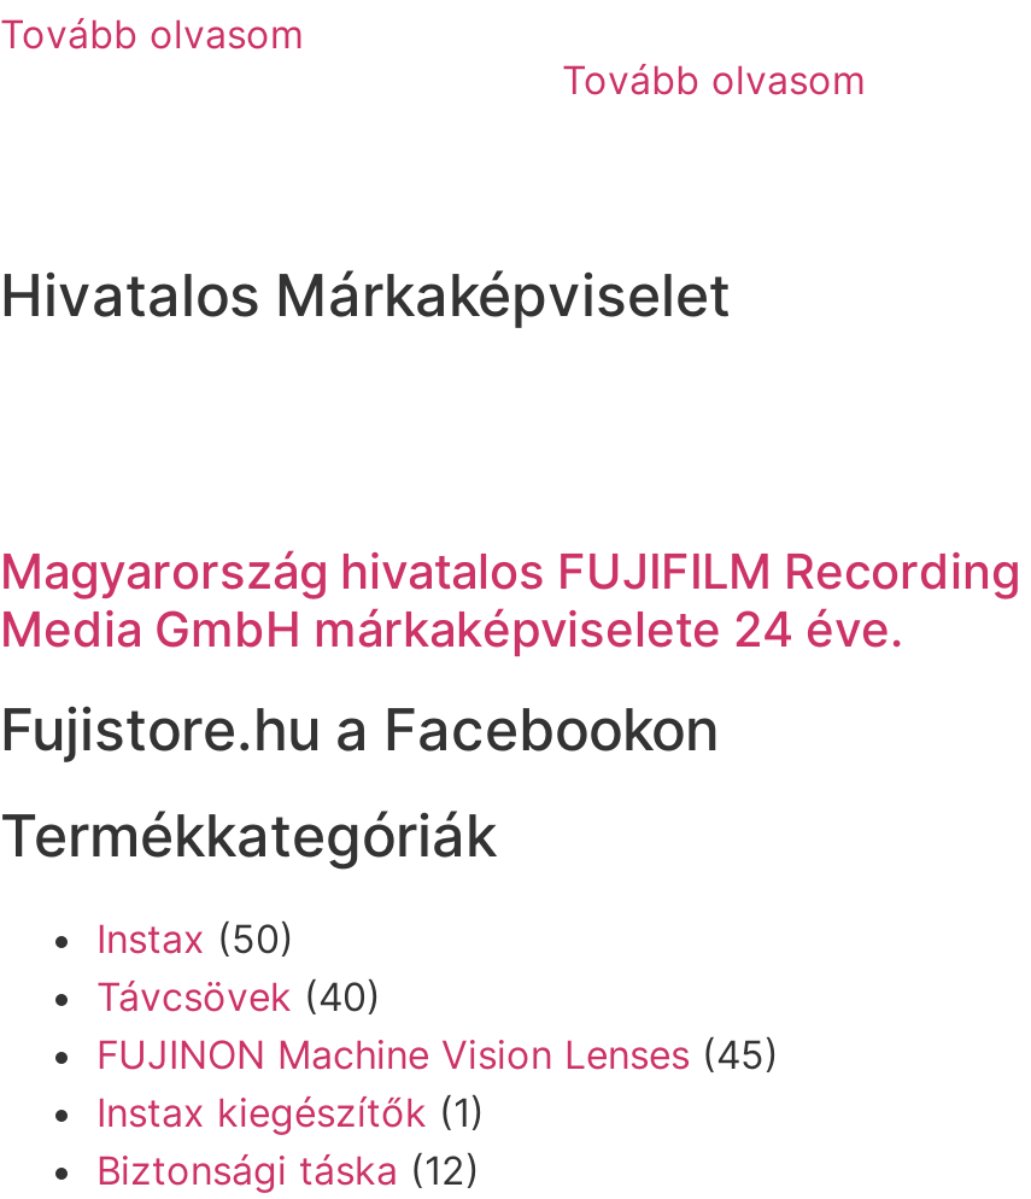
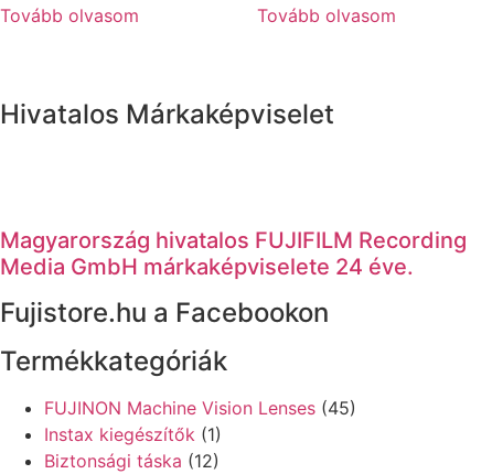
[96,915,381,1021] Instax (50) | Távcsövek (40) -> none

